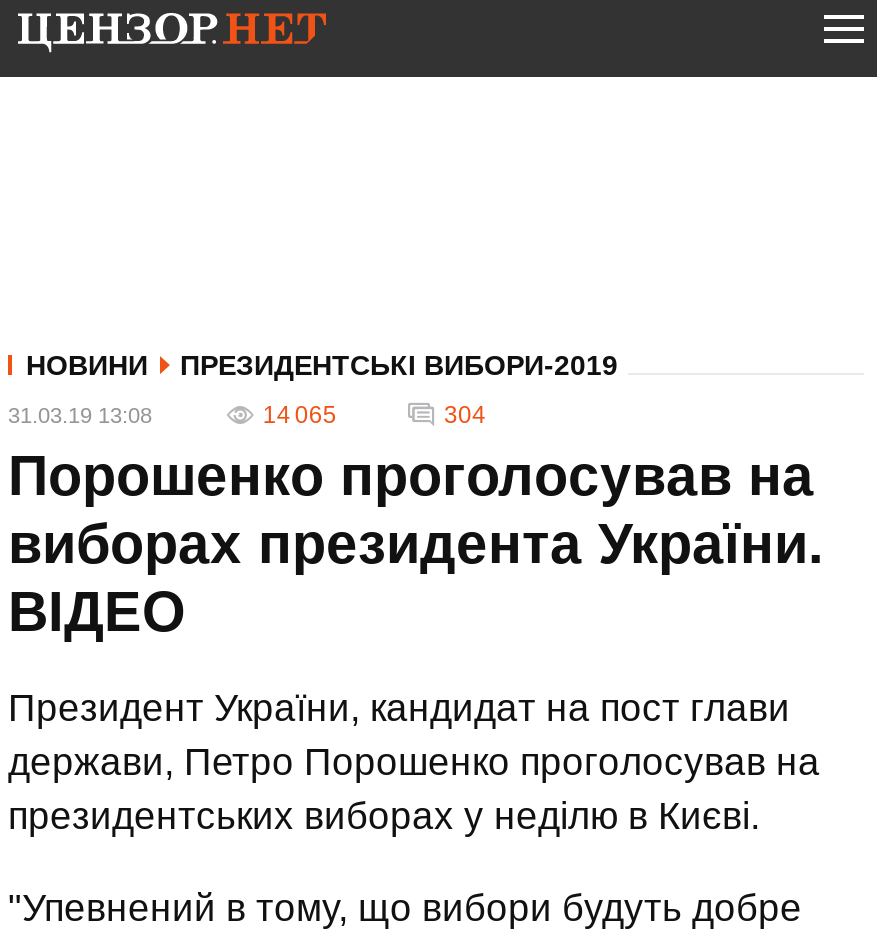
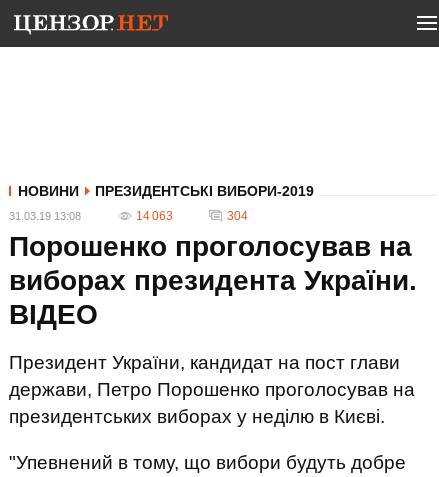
[263,401,337,429] 14 065 -> [136,209,173,223] 14 063

